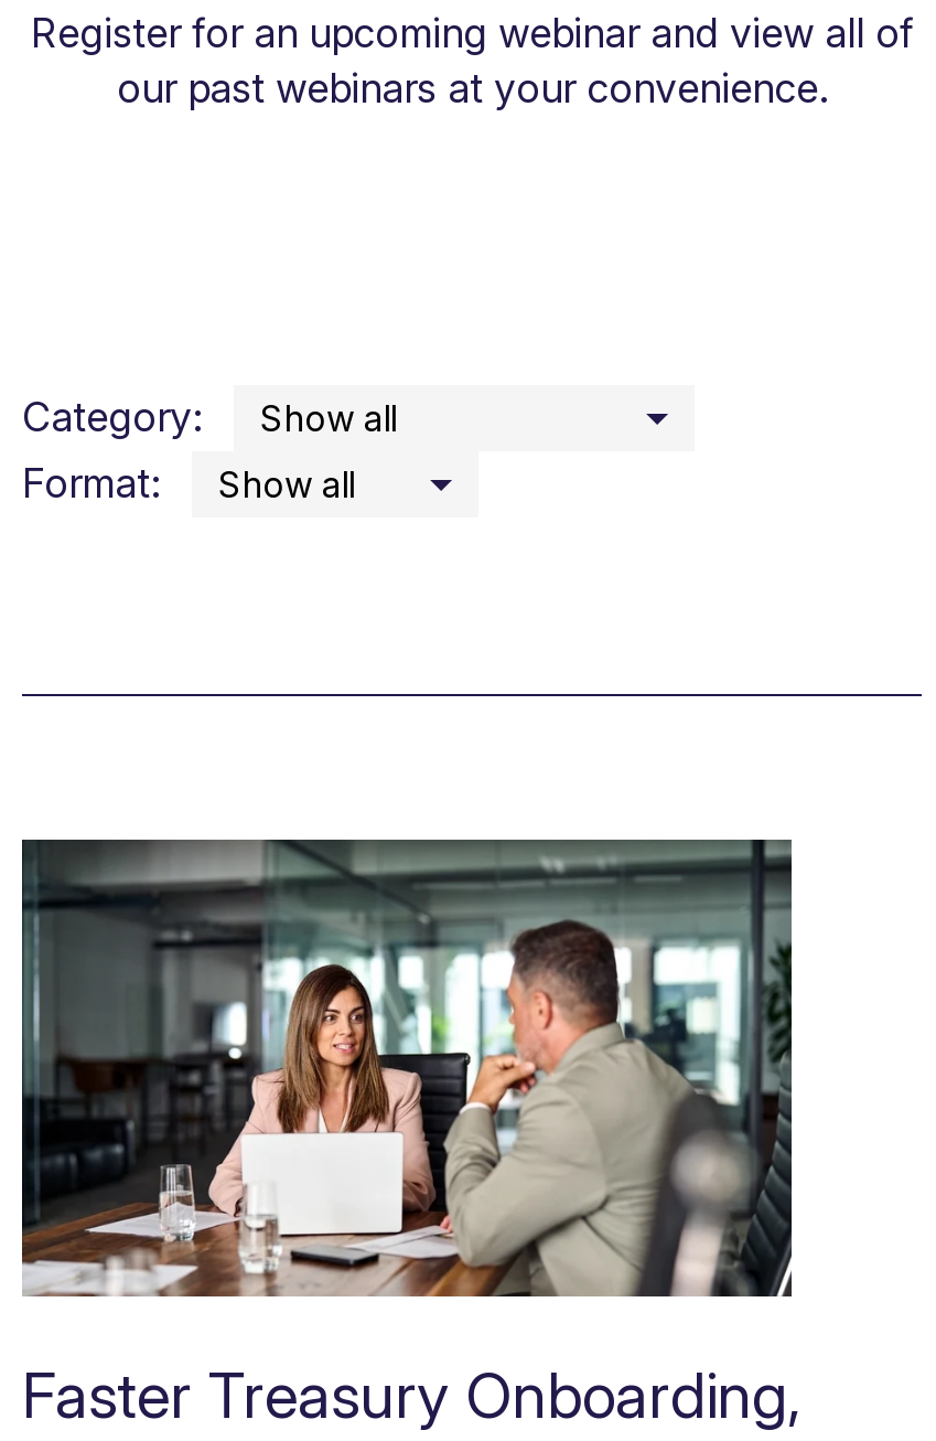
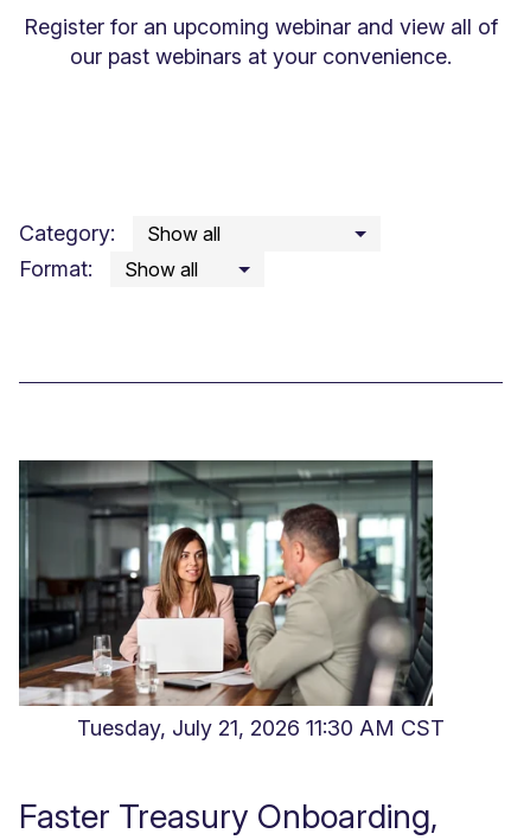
none -> [77,716,445,741] Tuesday, July 21, 2026 11:30 AM CST

